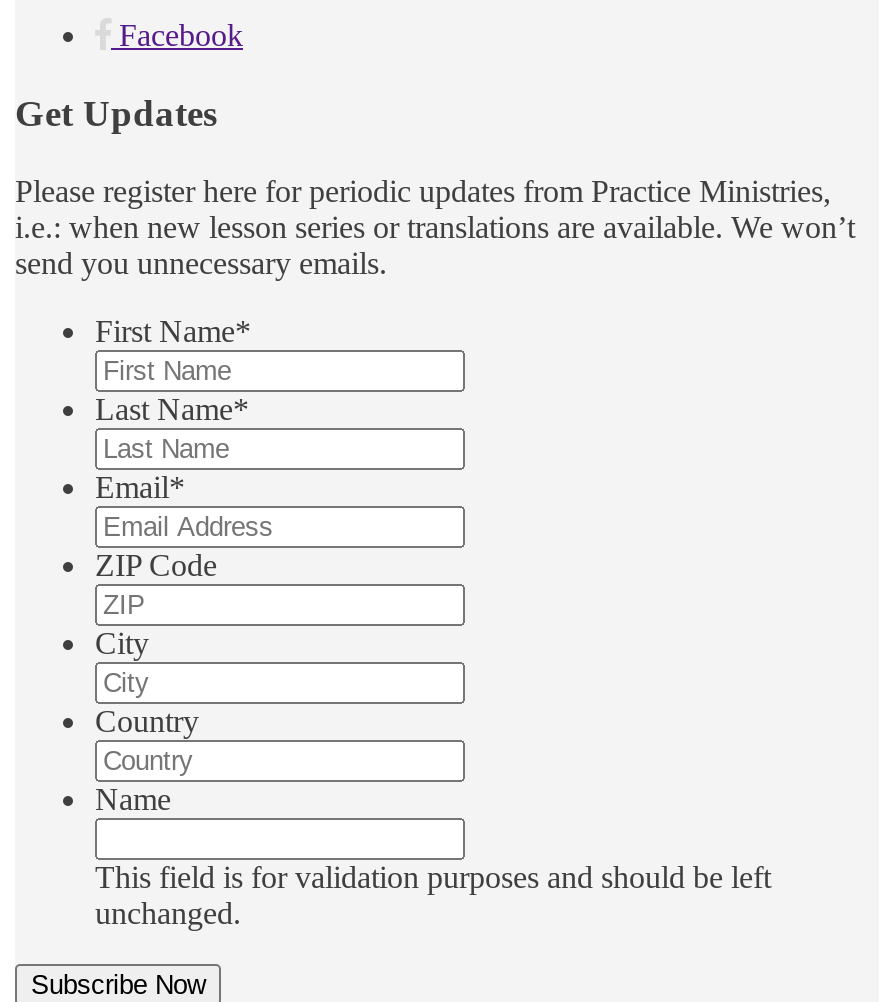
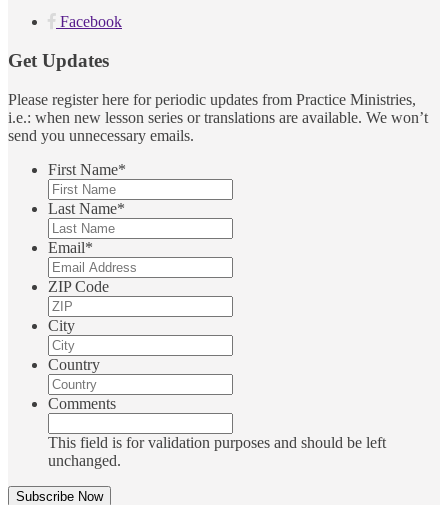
[95,782,171,816] Name -> [48,395,116,412] Comments

